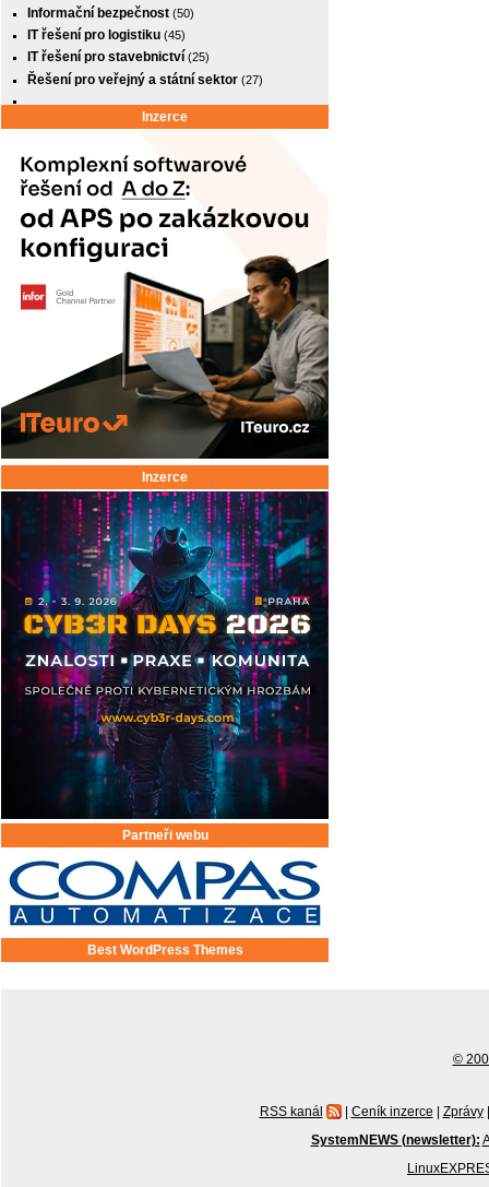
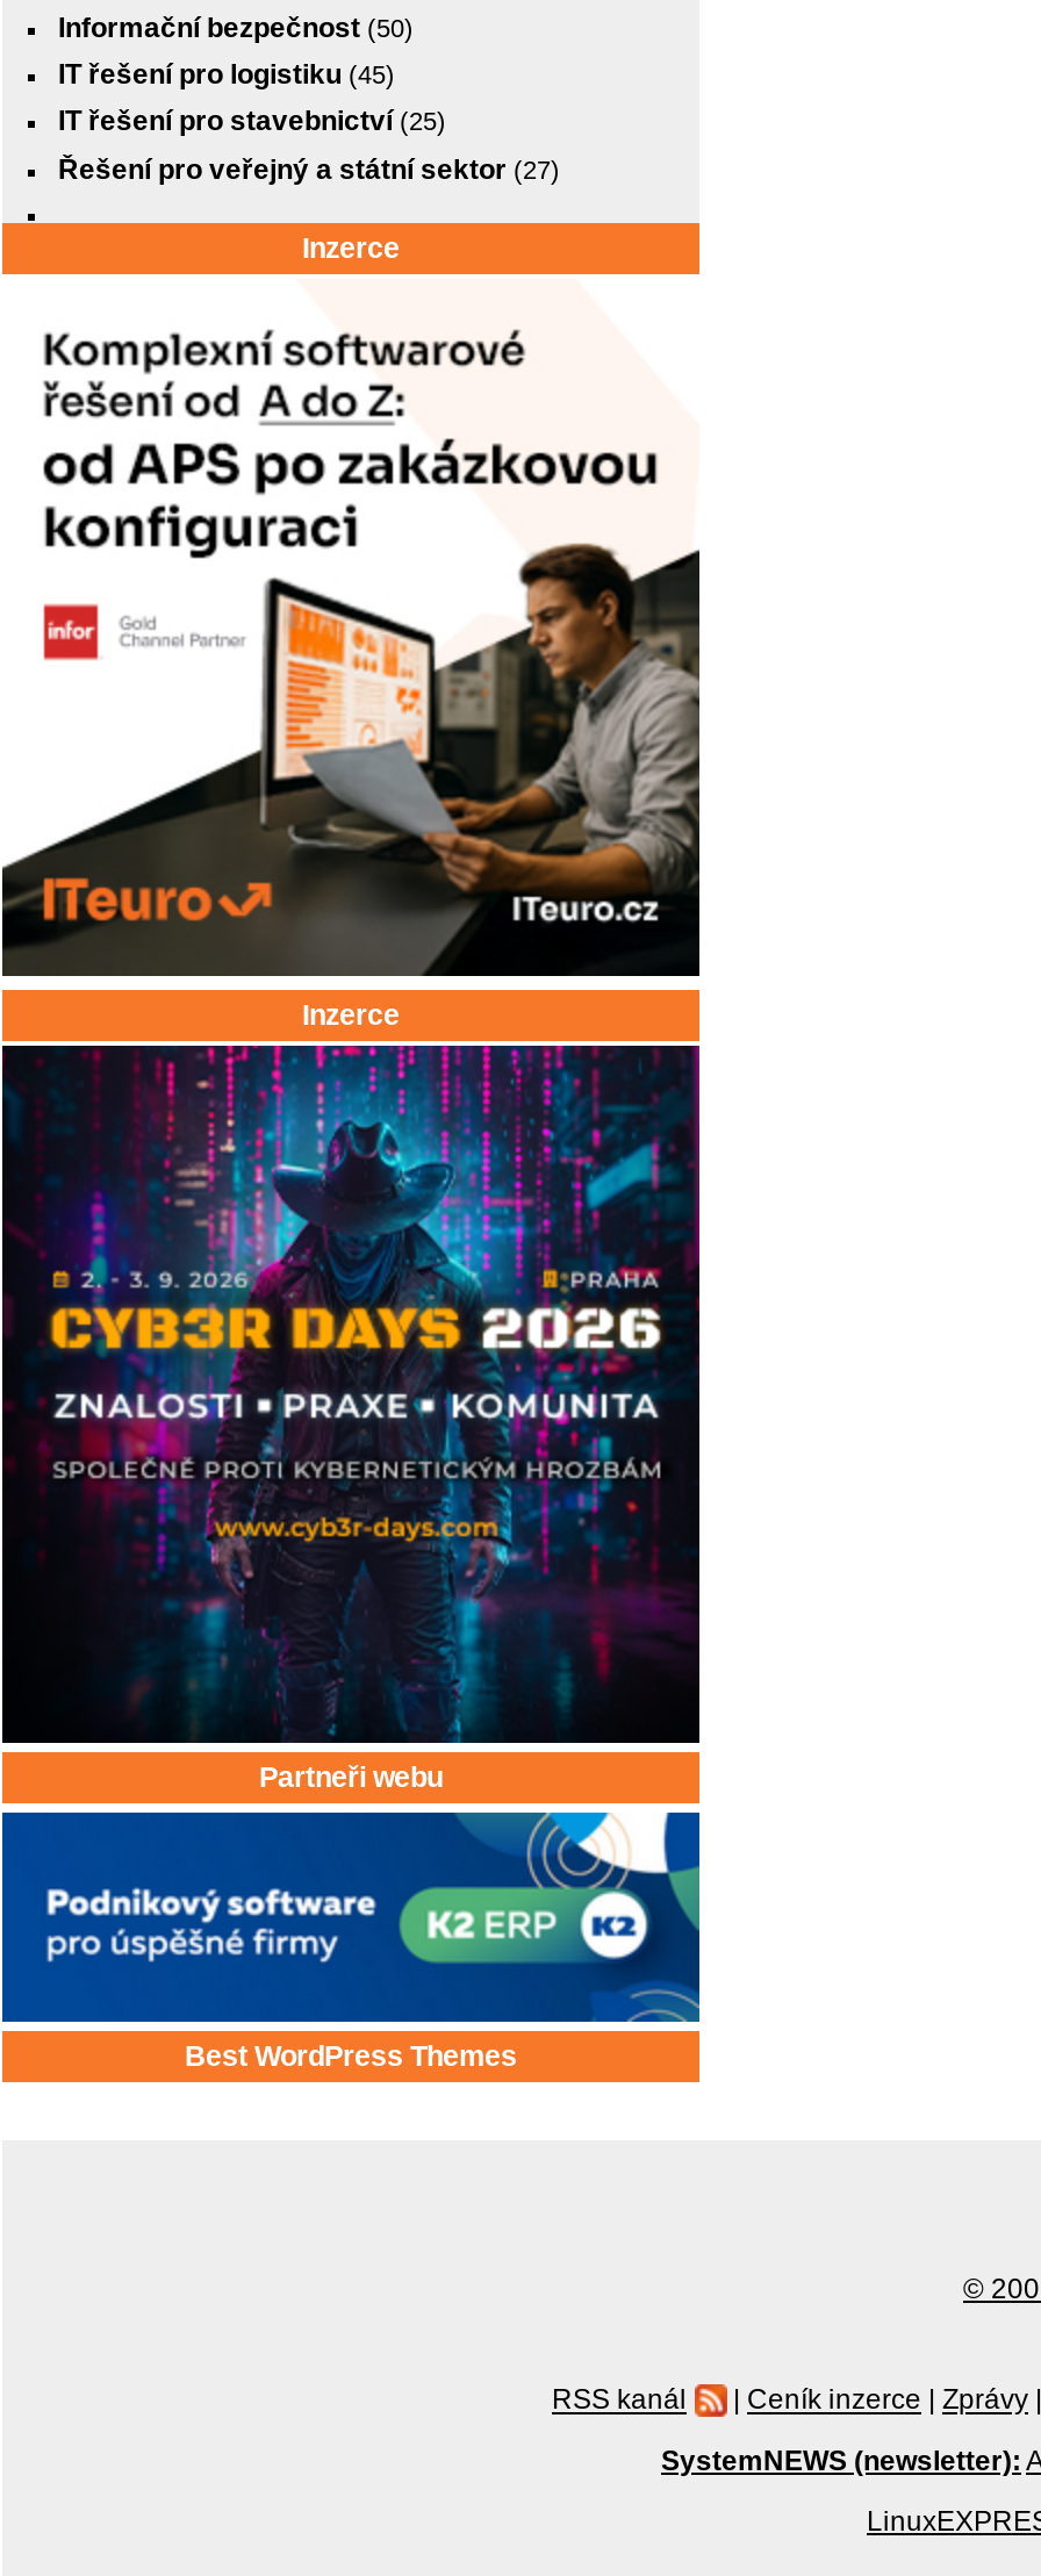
[3,852,329,934] [image] -> [7,1810,702,2024] [image]

